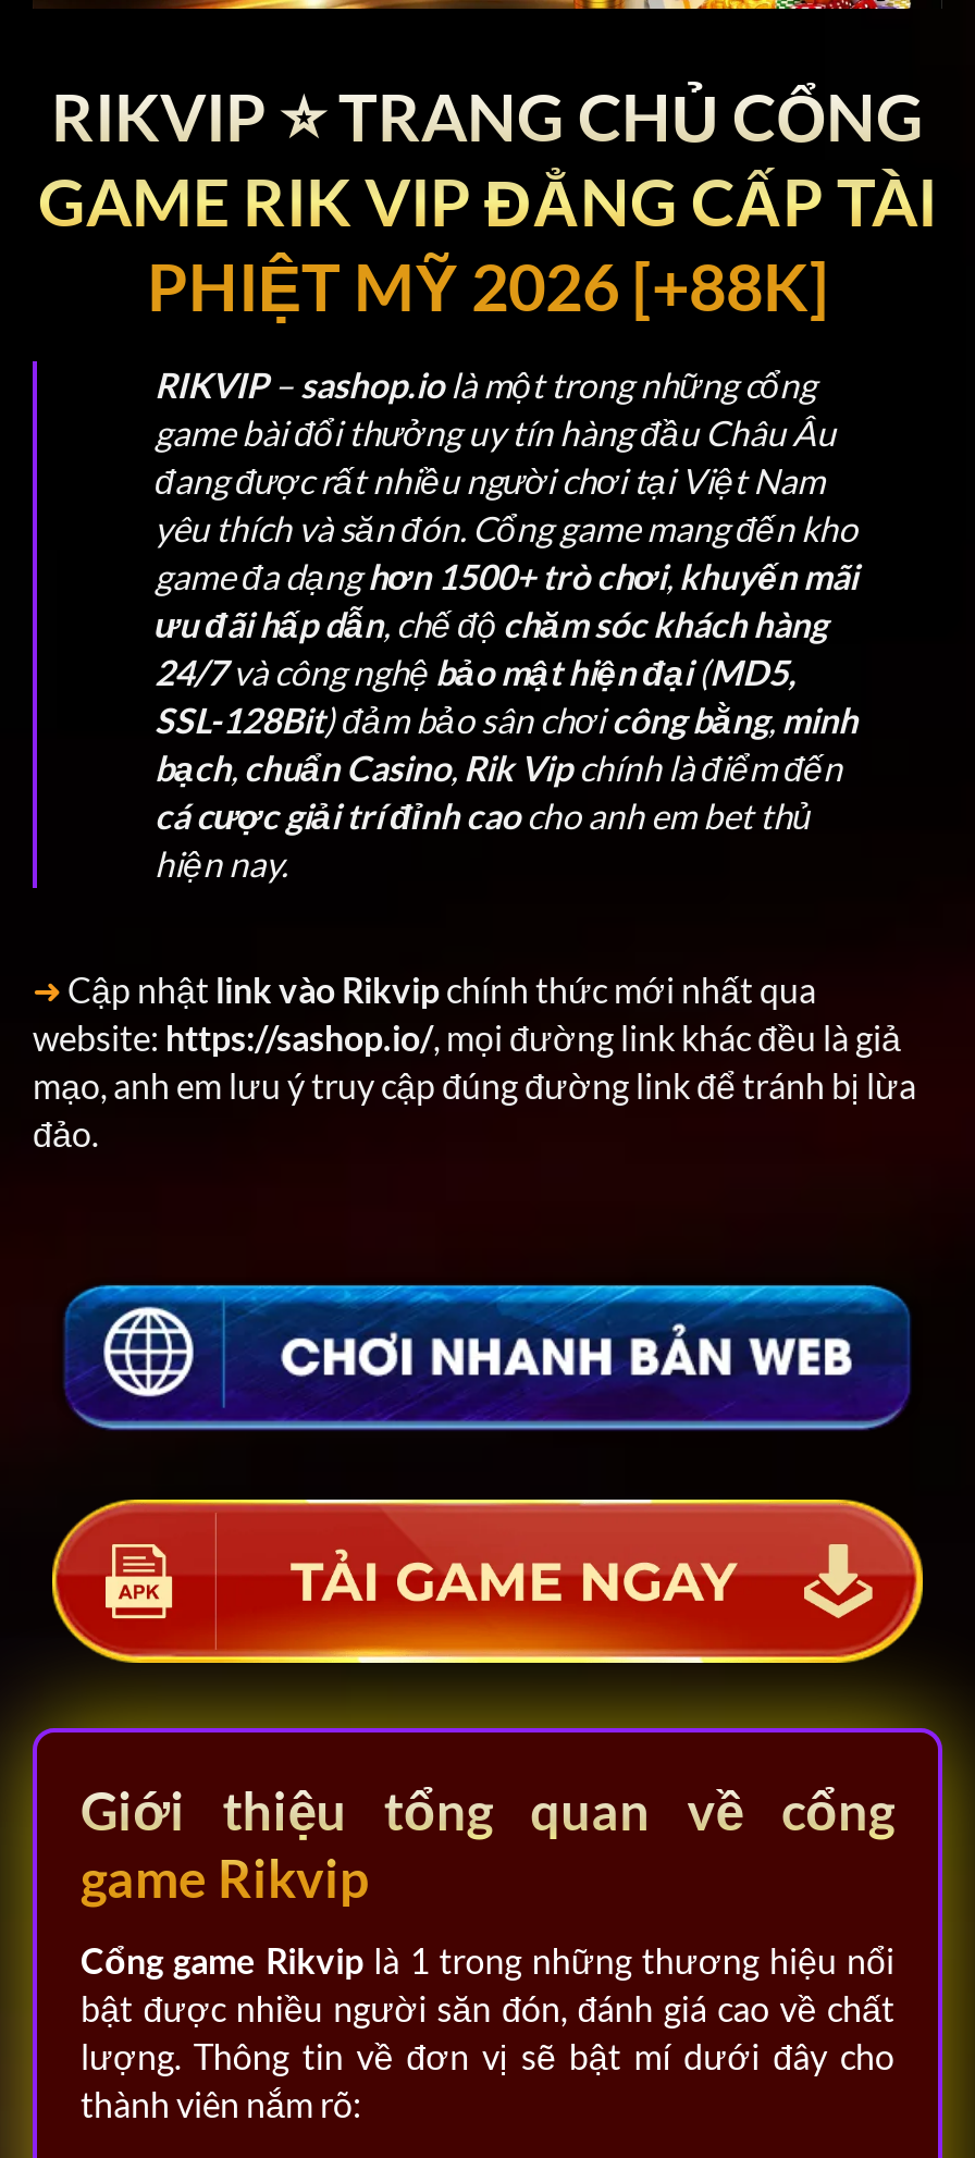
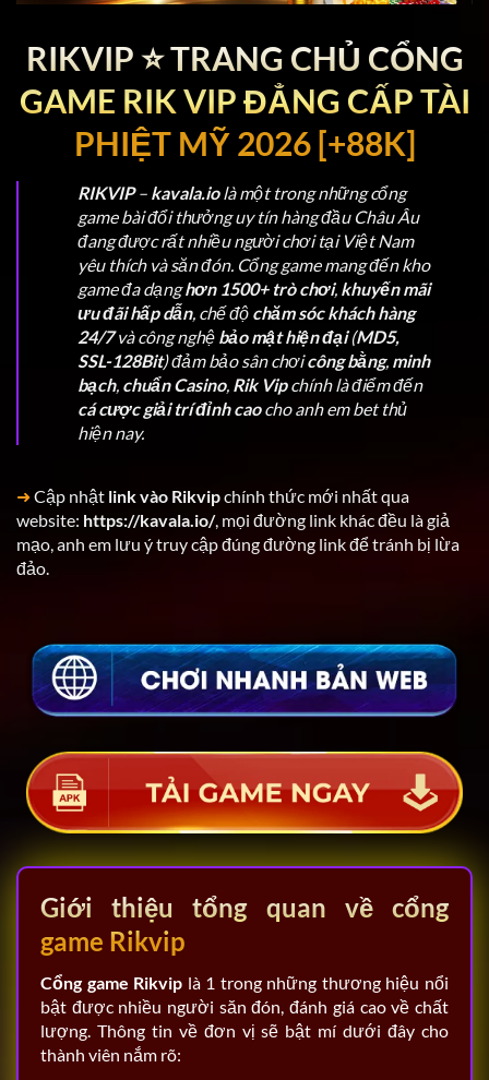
[155,363,816,404] RIKVIP – sashop.io là một trong những cổng -> [77,182,406,203] RIKVIP – kavala.io là một trong những cổng
[33,1016,901,1057] website: https://sashop.io/, mọi đường link khác đều là giả -> [16,509,450,530] website: https://kavala.io/, mọi đường link khác đều là giả

